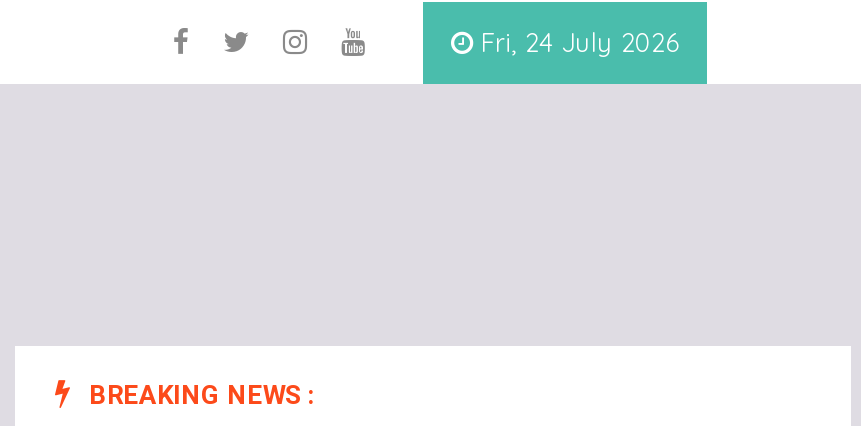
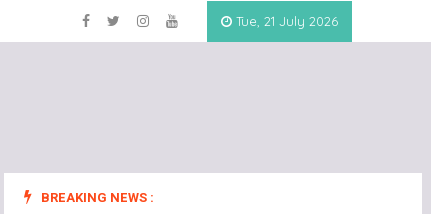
[473,26,679,58] Fri, 24 July 2026 -> [231,13,337,29] Tue, 21 July 2026

